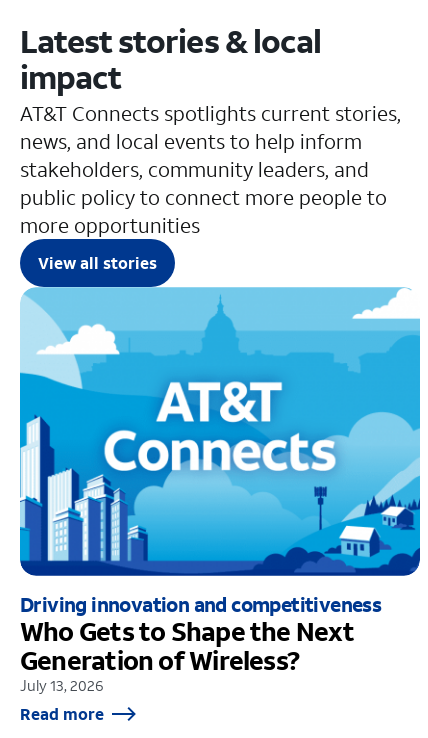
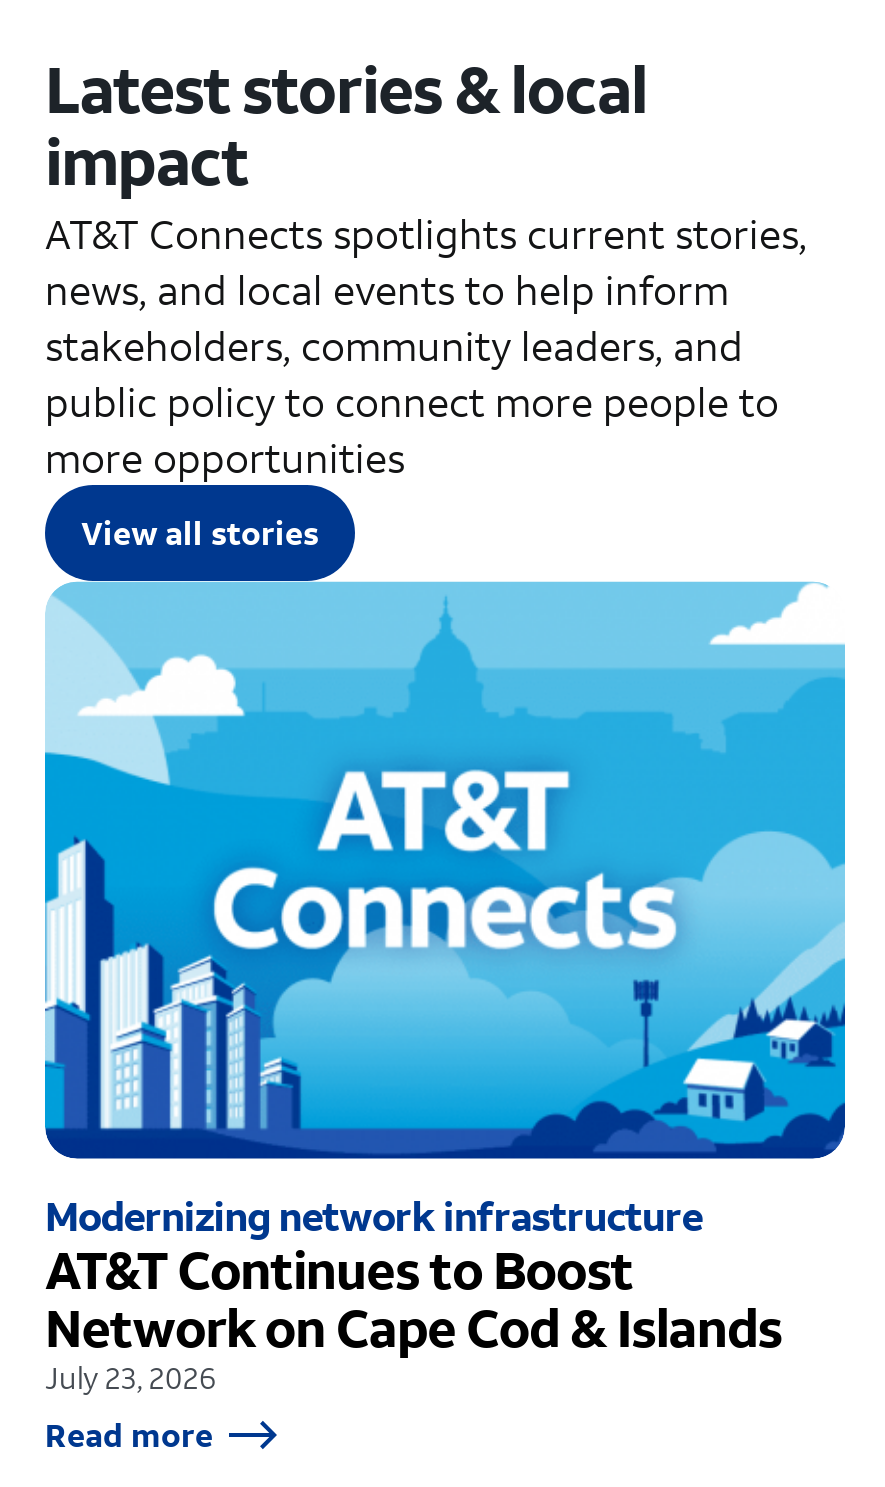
[20,591,381,695] Driving innovation and competitiveness | Who Gets to Shape the Next | Generation of Wireless? | July 13, 2026 -> [45,1189,782,1397] Modernizing network infrastructure | AT&T Continues to Boost | Network on Cape Cod & Islands | July 23, 2026

